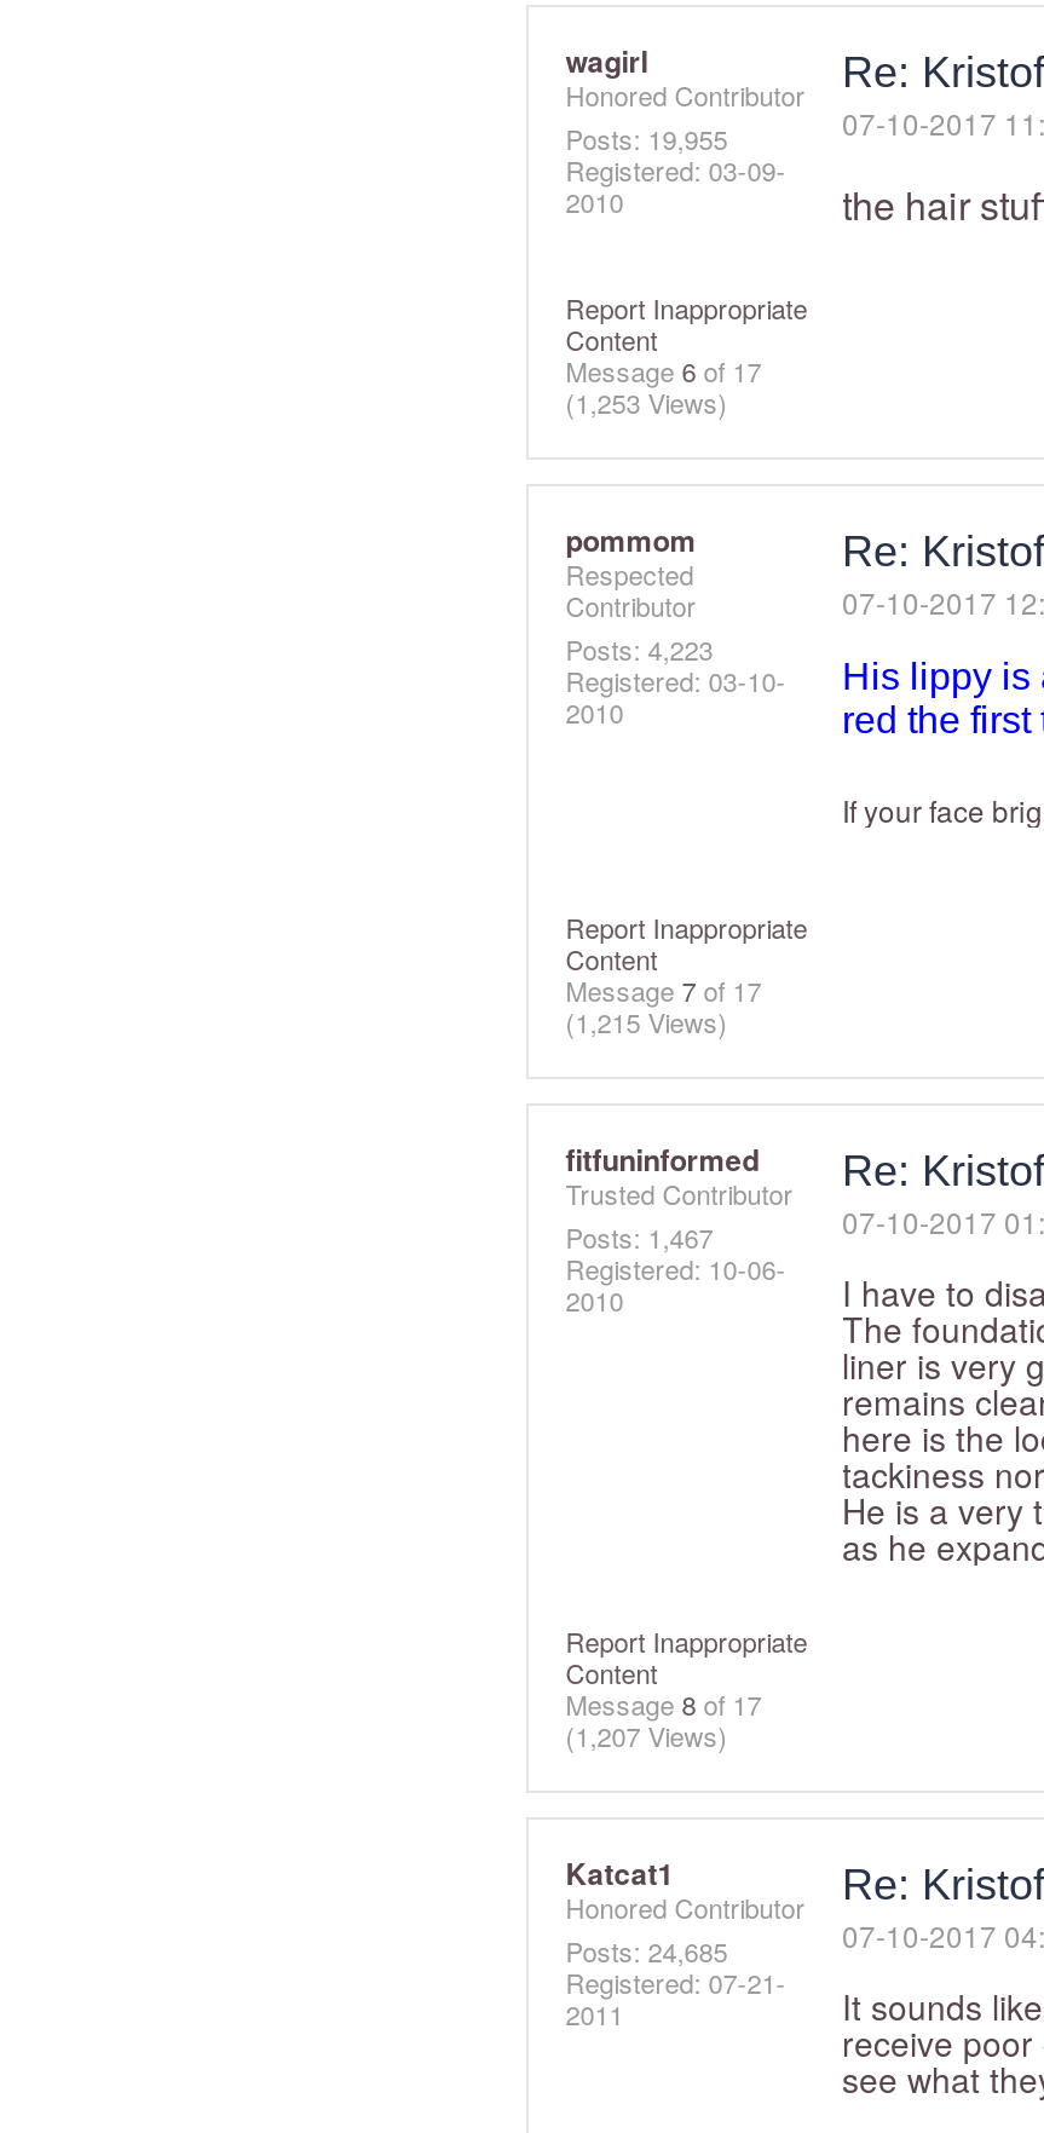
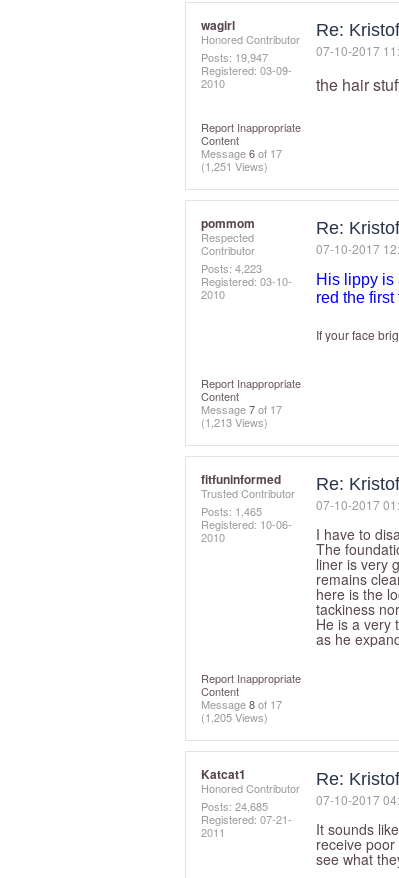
[565,119,728,157] Posts: 19,955 -> [201,49,268,65] Posts: 19,947
[565,382,728,421] (1,253 Views) -> [201,158,268,174] (1,251 Views)
[565,1002,728,1040] (1,215 Views) -> [201,414,268,430] (1,213 Views)
[565,1217,713,1256] Posts: 1,467 -> [201,503,262,519] Posts: 1,465
[565,1716,728,1754] (1,207 Views) -> [201,709,268,725] (1,205 Views)

